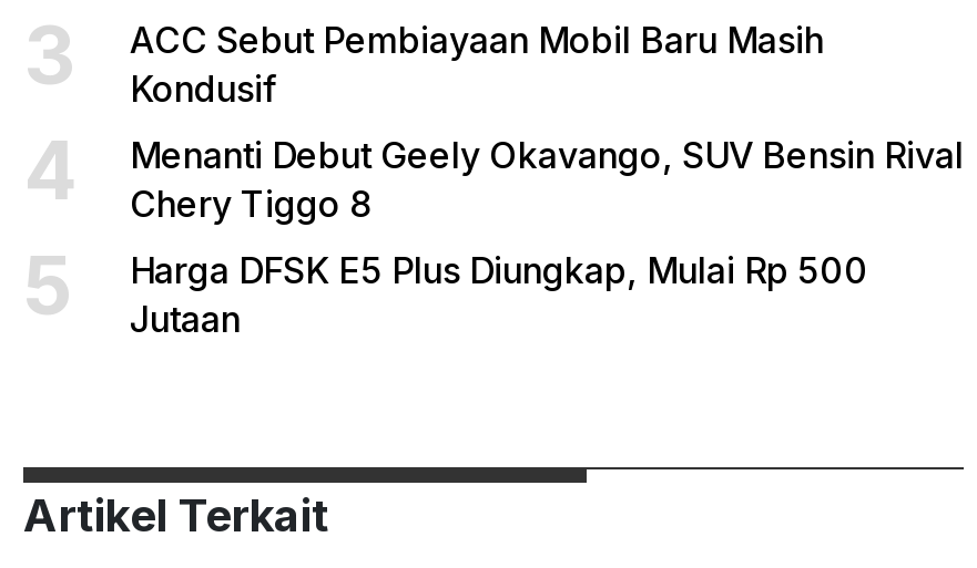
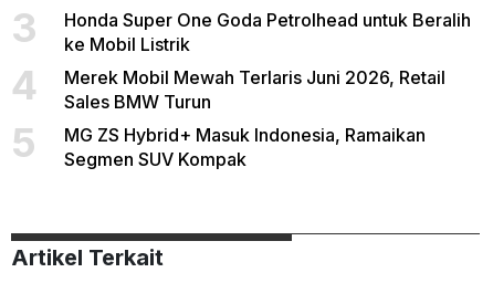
[130,19,824,112] ACC Sebut Pembiayaan Mobil Baru Masih | Kondusif -> [64,9,471,56] Honda Super One Goda Petrolhead untuk Beralih | ke Mobil Listrik
[130,134,964,227] Menanti Debut Geely Okavango, SUV Bensin Rival | Chery Tiggo 8 -> [64,67,445,113] Merek Mobil Mewah Terlaris Juni 2026, Retail | Sales BMW Turun
[130,249,868,342] Harga DFSK E5 Plus Diungkap, Mulai Rp 500 | Jutaan -> [64,124,426,171] MG ZS Hybrid+ Masuk Indonesia, Ramaikan | Segmen SUV Kompak

